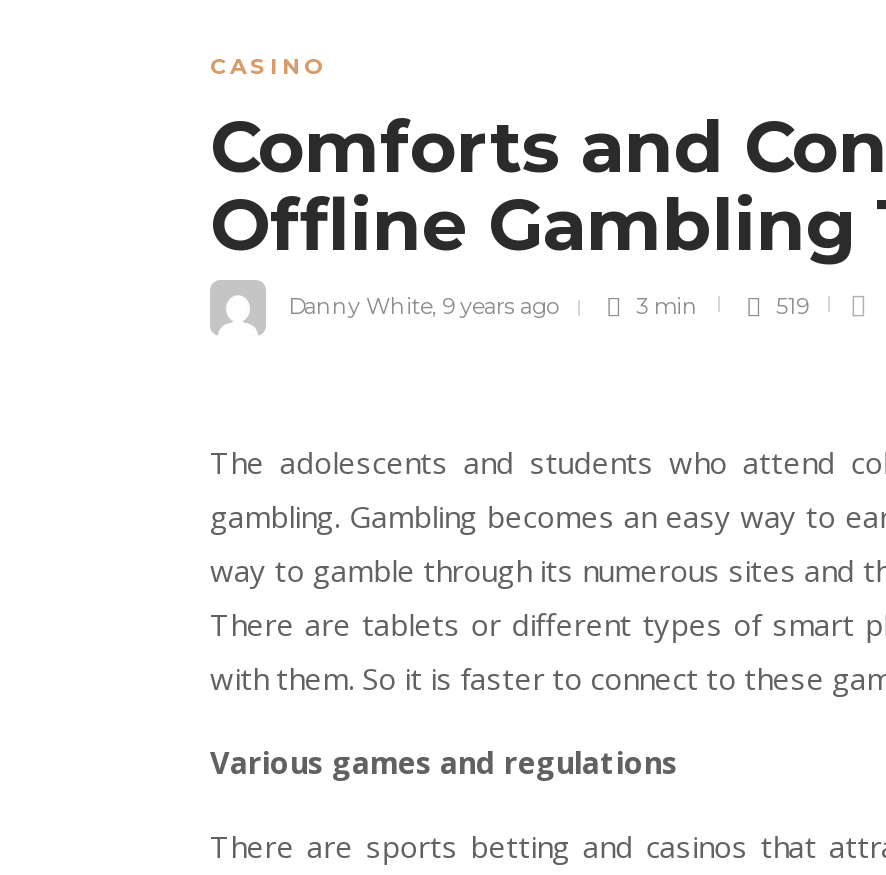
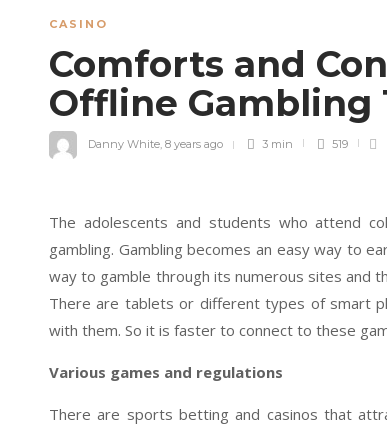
[288,293,558,321] Danny White, 9 years ago -> [88,137,223,151] Danny White, 8 years ago

